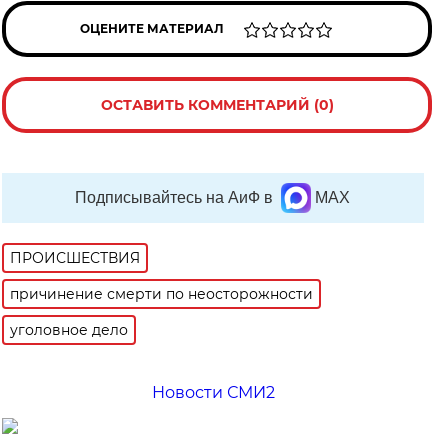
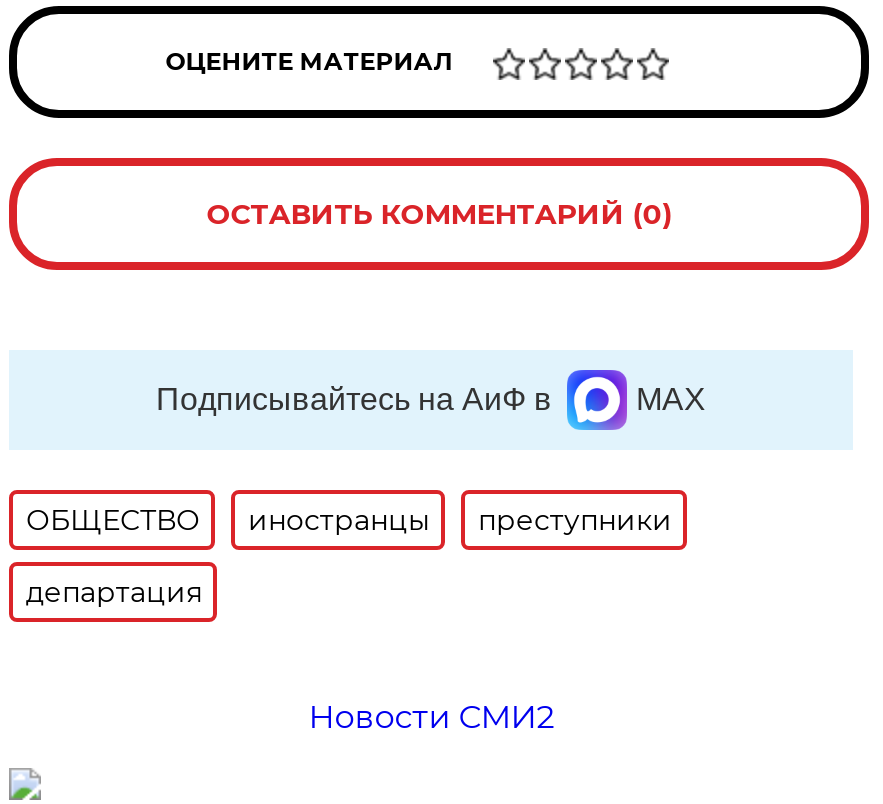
[10,249,313,339] ПРОИСШЕСТВИЯ | причинение смерти по неосторожности | уголовное дело -> [26,502,672,610] ОБЩЕСТВО | иностранцы | преступники | департация

